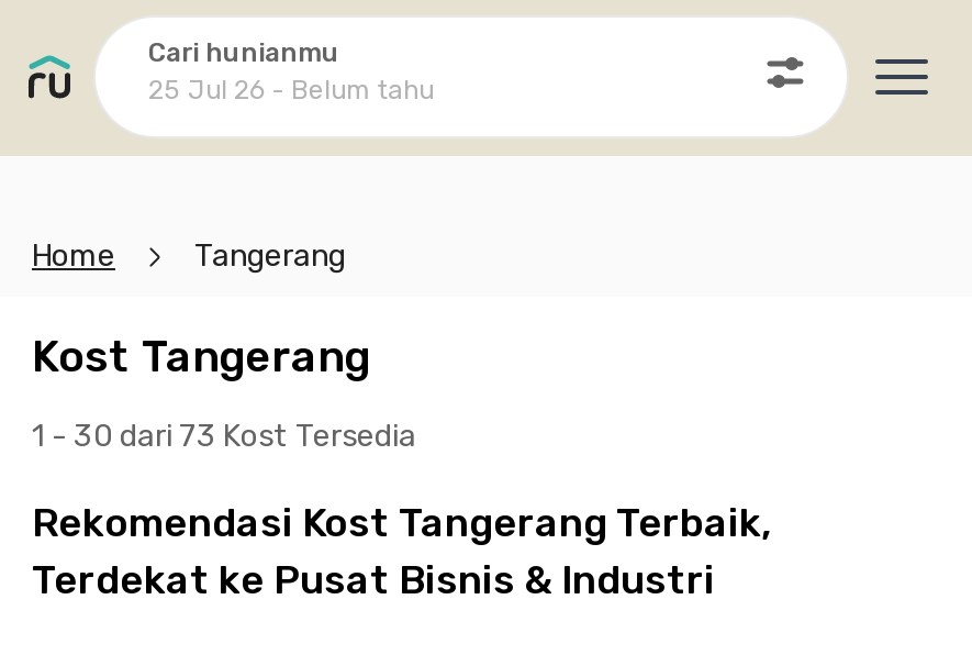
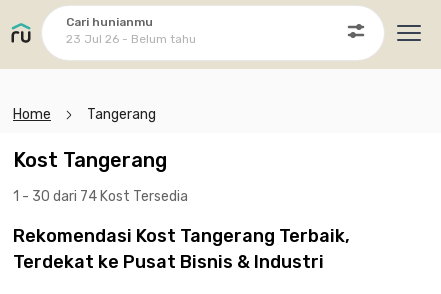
[148,74,434,104] 25 Jul 26 - Belum tahu -> [66,31,196,45] 23 Jul 26 - Belum tahu
[32,418,416,455] 1 - 30 dari 73 Kost Tersedia -> [13,188,188,205] 1 - 30 dari 74 Kost Tersedia

